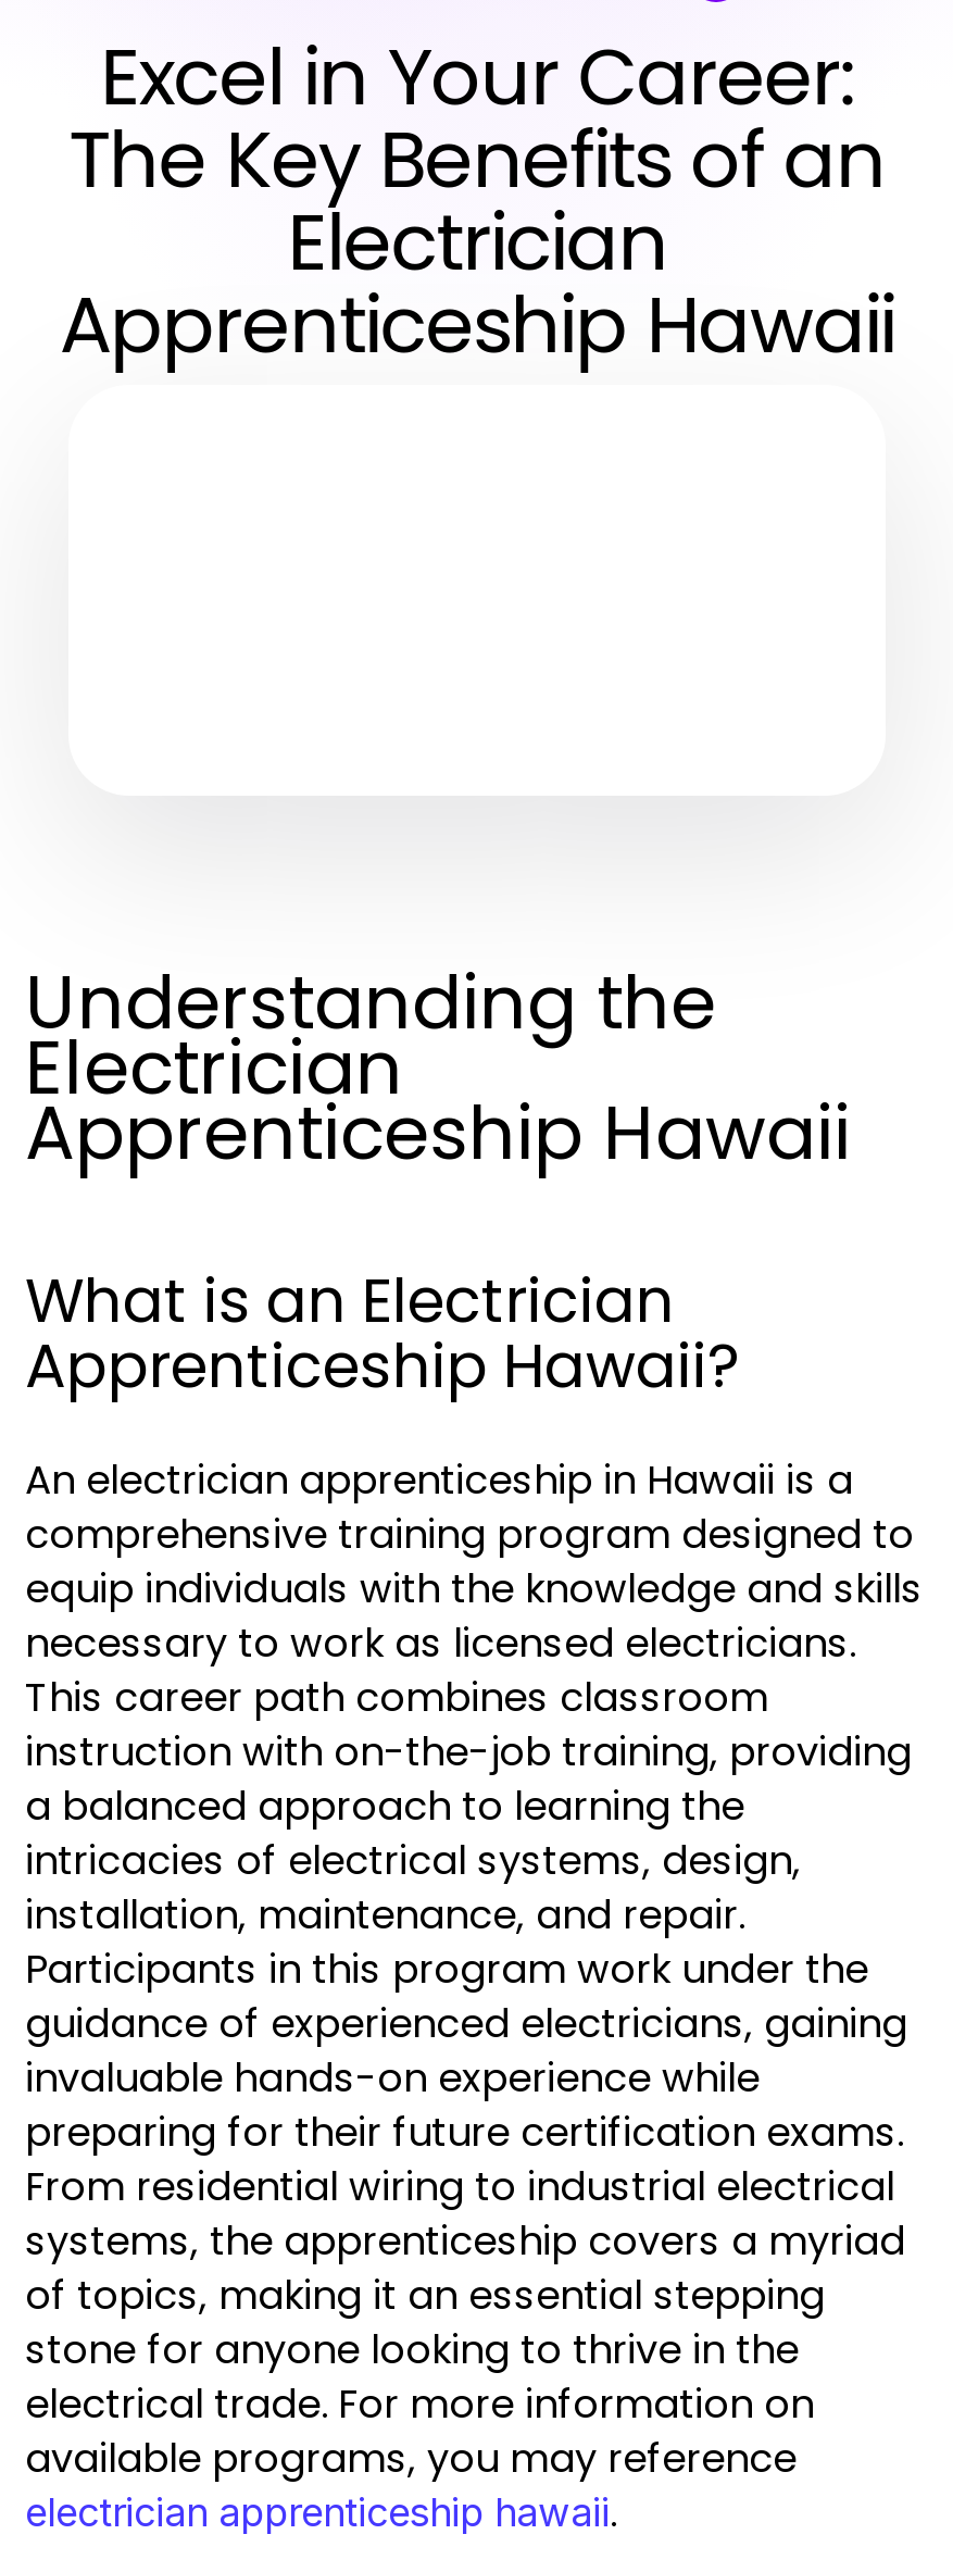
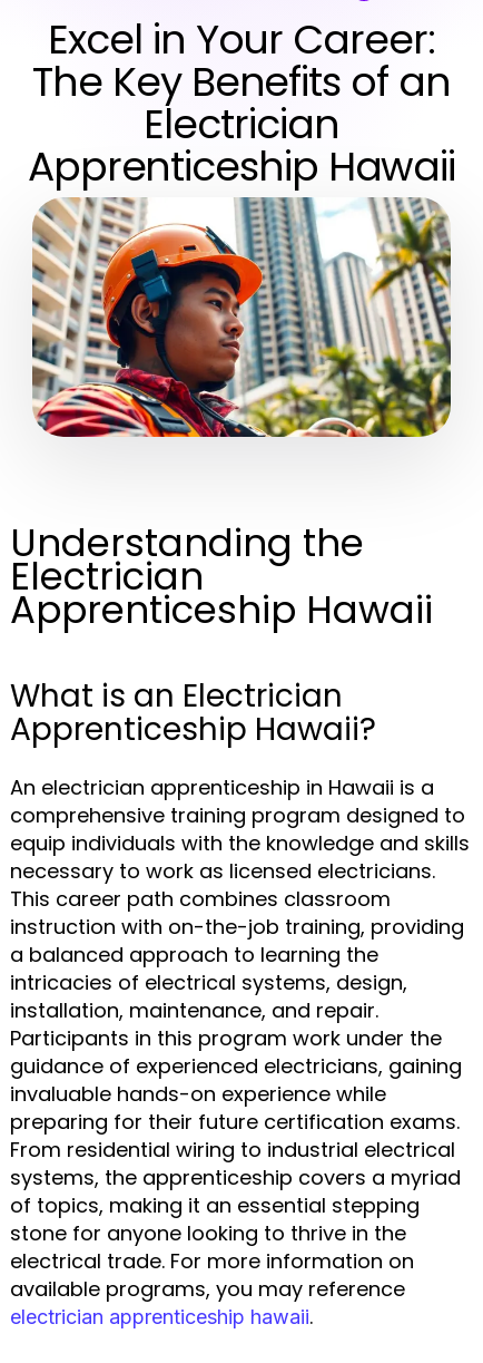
none -> [31,198,452,438] [image]

